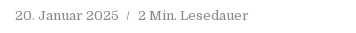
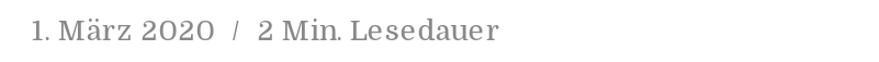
[15,8,249,23] 20. Januar 2025 2 Min. Lesedauer -> [31,14,501,47] 1. März 2020 2 Min. Lesedauer

